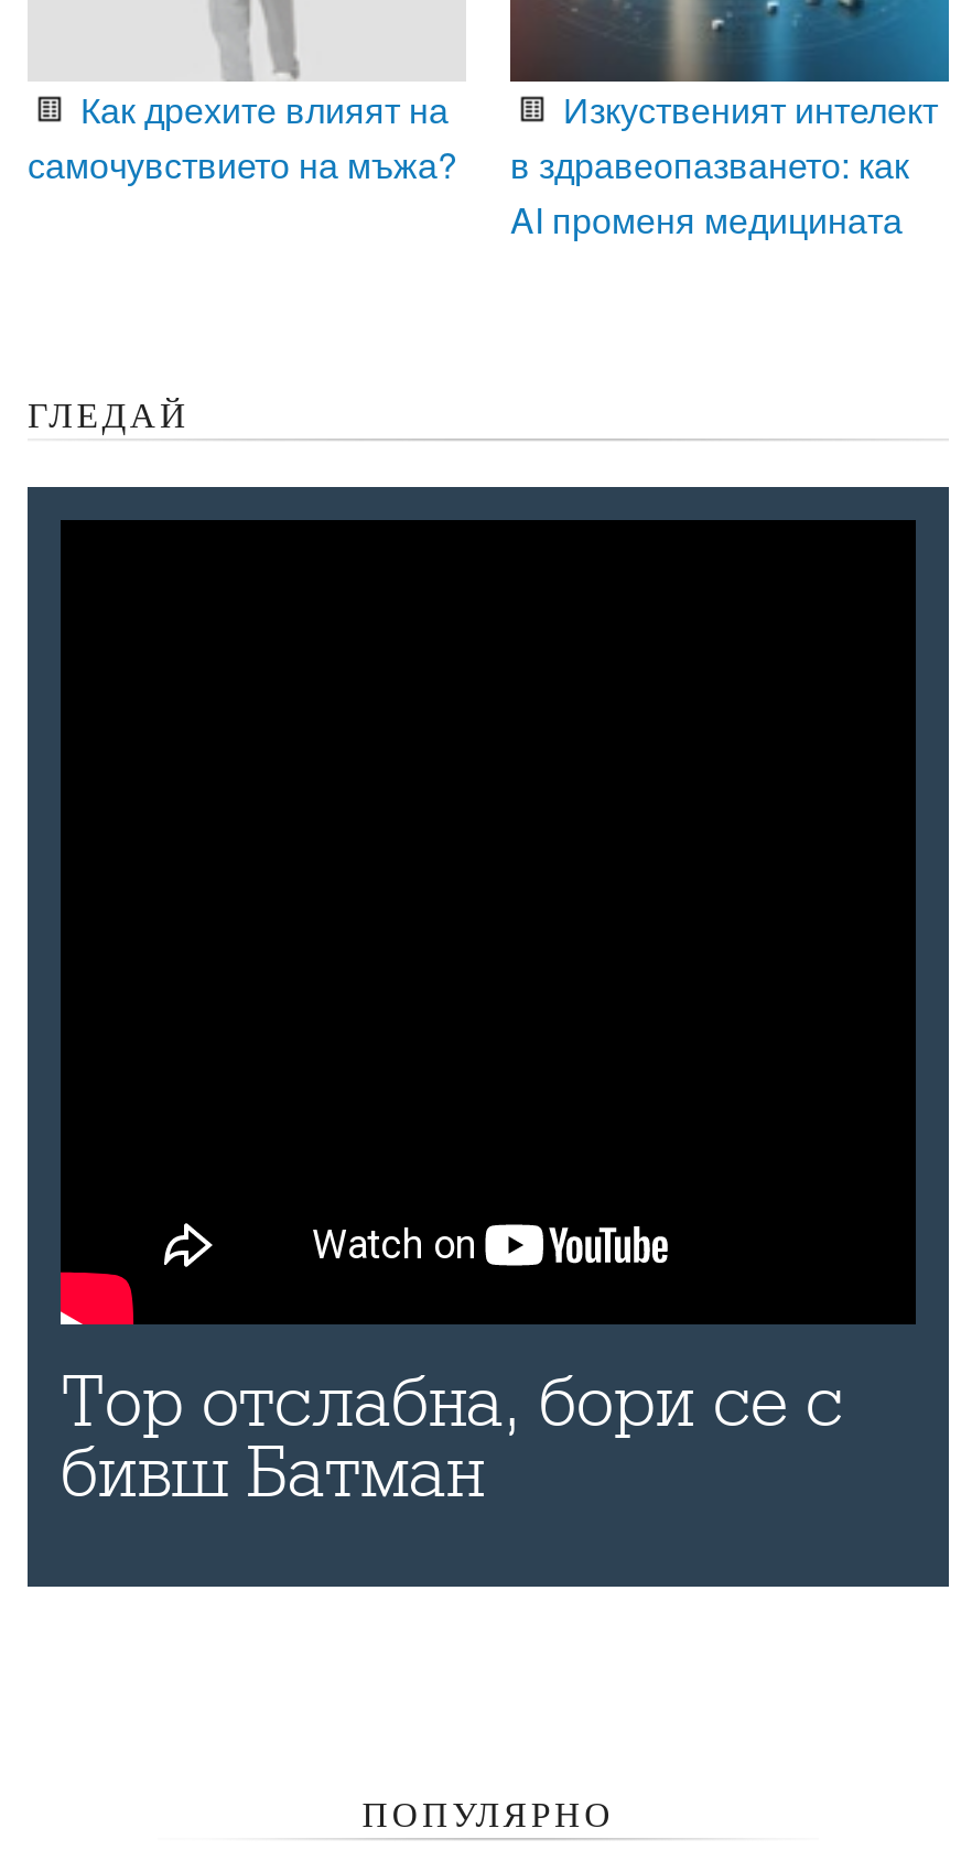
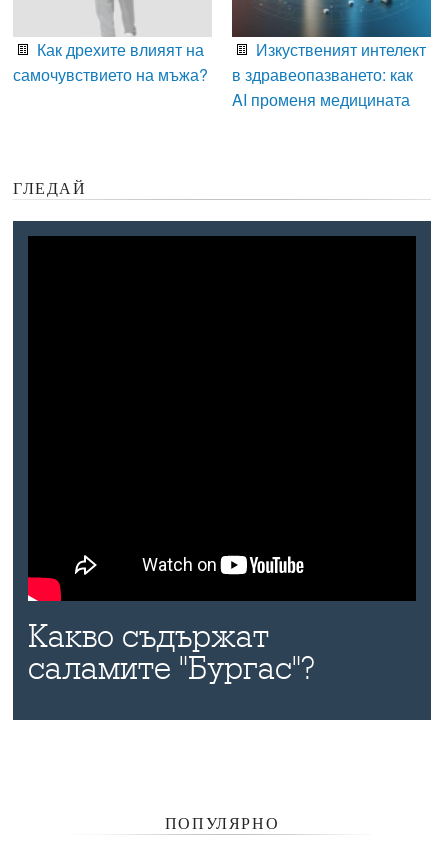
[61,1363,843,1515] Тор отслабна, бори се с | бивш Батман -> [28,618,316,687] Какво съдържат | саламите "Бургас"?

